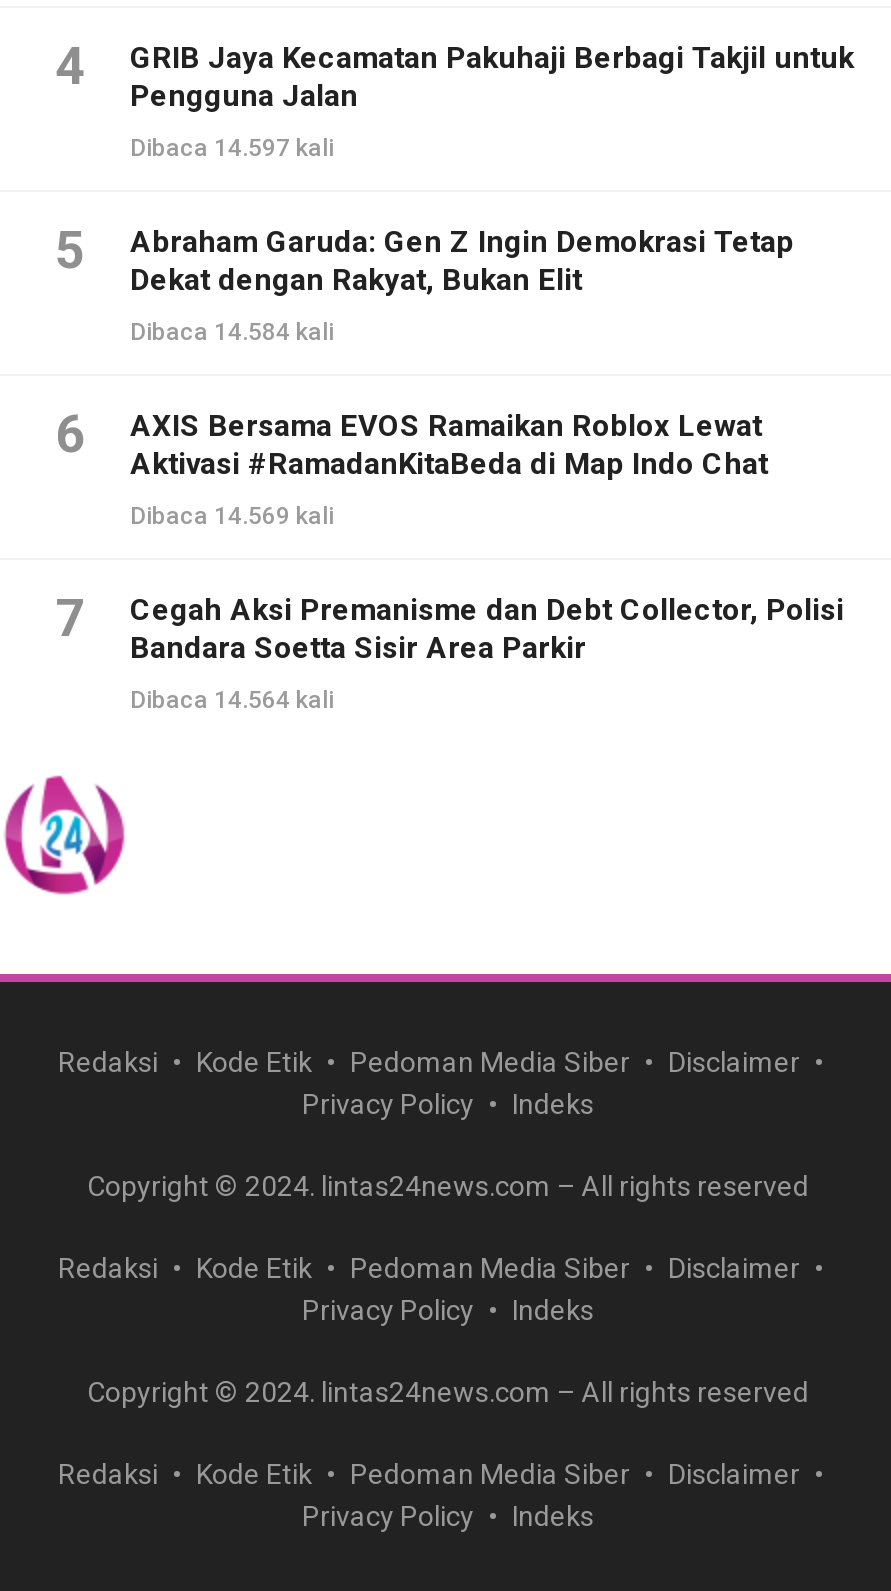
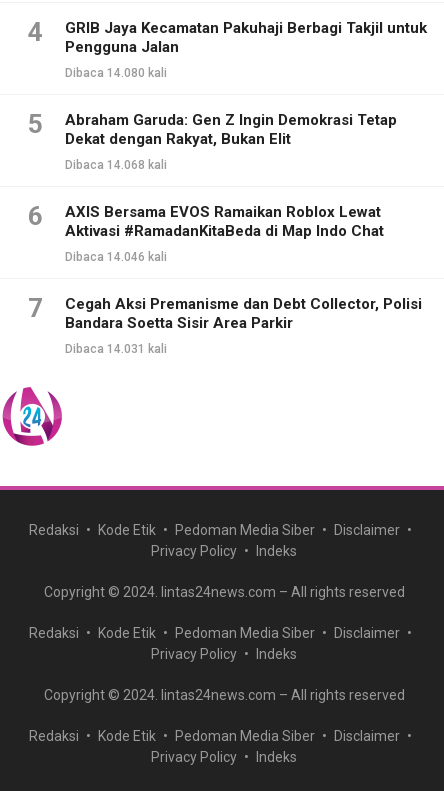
[130,134,334,162] Dibaca 14.597 kali -> [65,66,167,80] Dibaca 14.080 kali
[130,318,334,346] Dibaca 14.584 kali -> [65,158,167,172] Dibaca 14.068 kali
[130,502,334,530] Dibaca 14.569 kali -> [65,250,167,264] Dibaca 14.046 kali
[130,686,334,714] Dibaca 14.564 kali -> [65,342,167,356] Dibaca 14.031 kali

